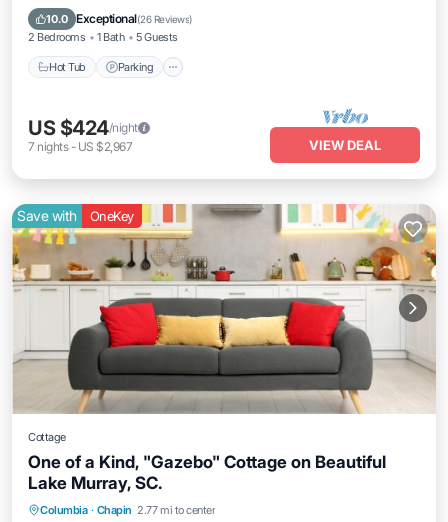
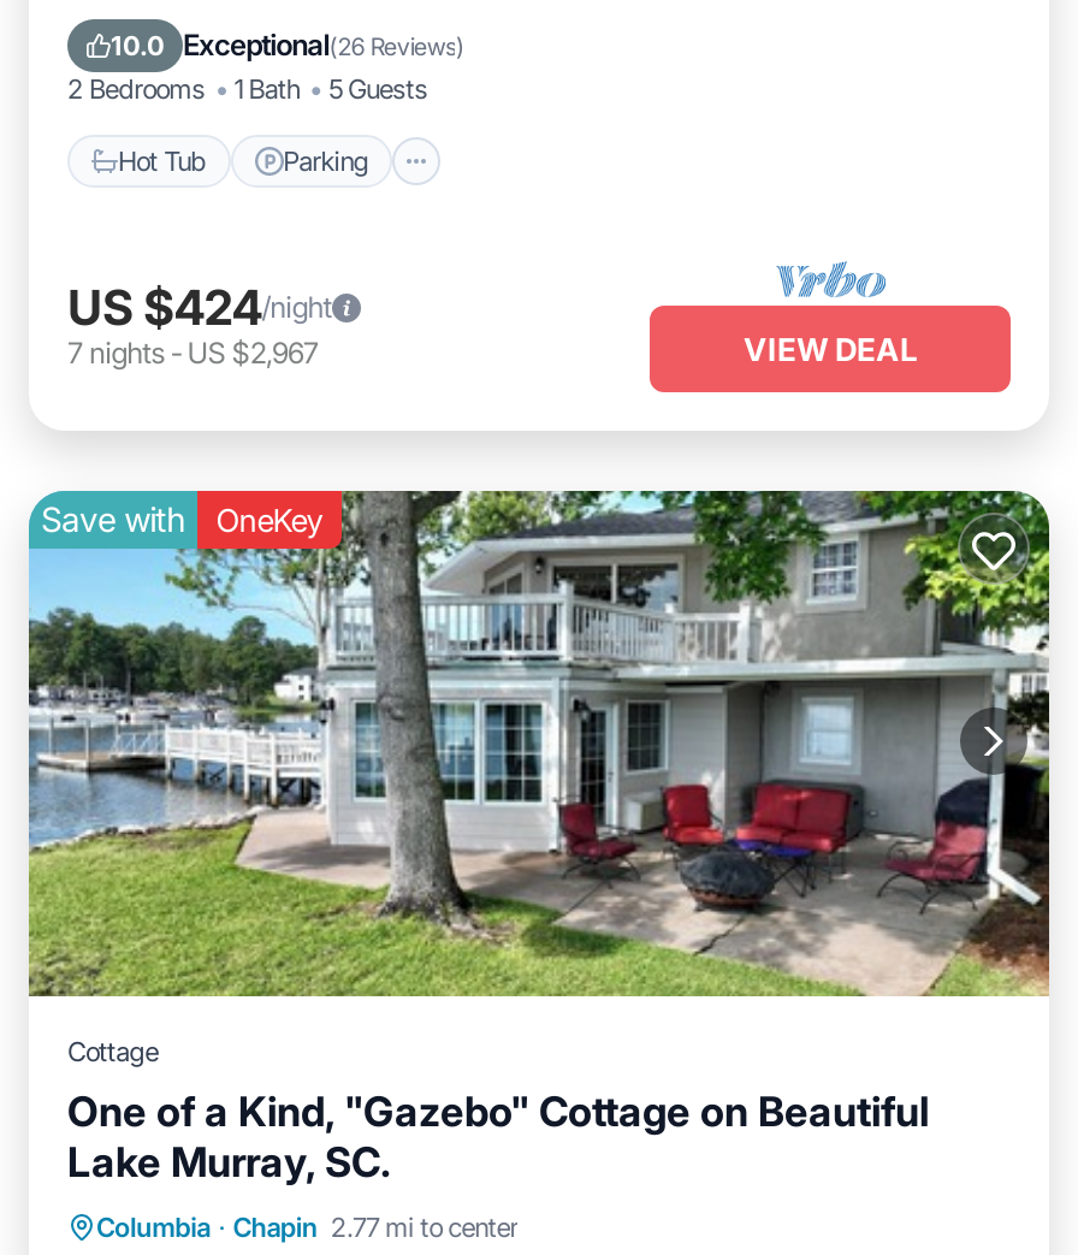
[11,203,437,414] [image] -> [26,489,1052,999] [image]

